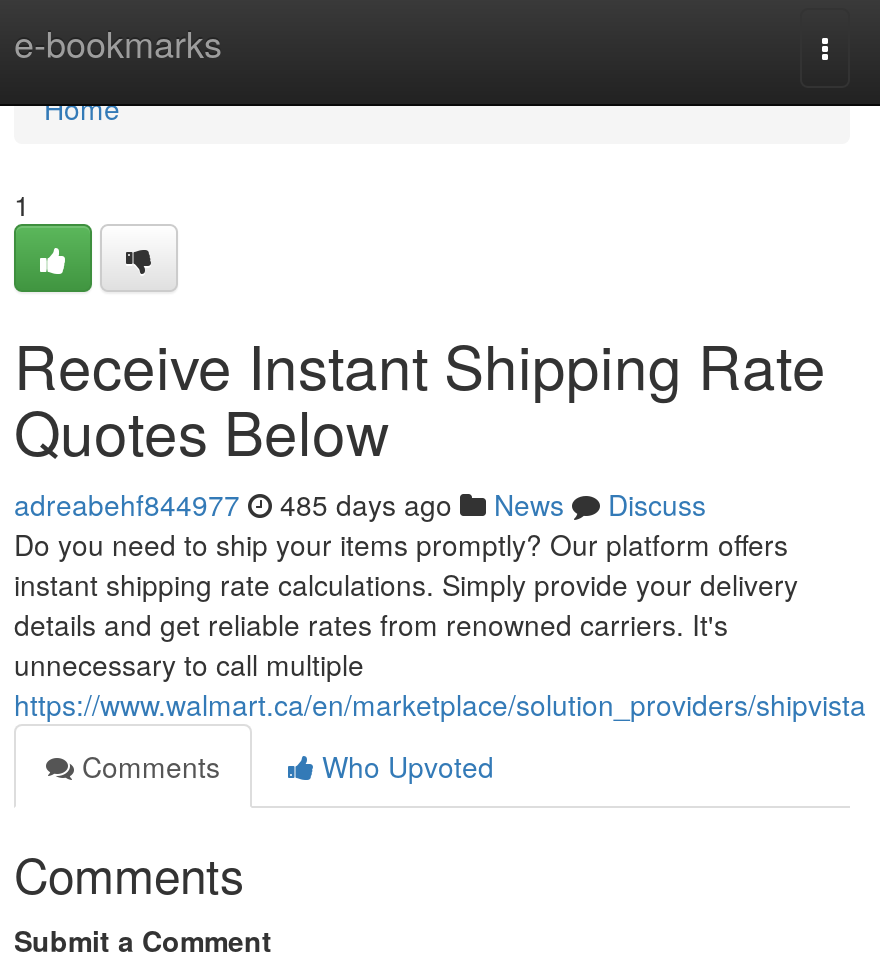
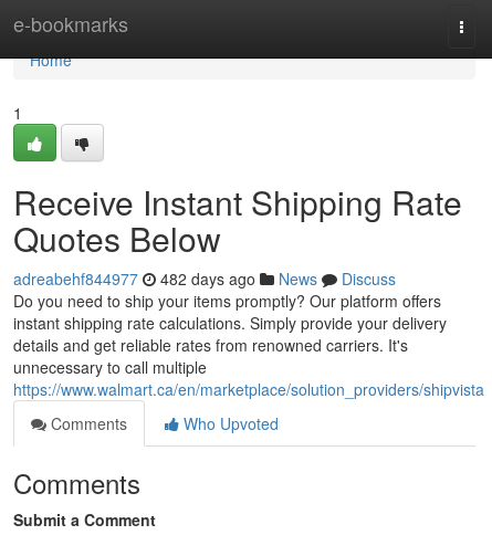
[14,484,706,524] adreabehf844977 485 days ago News Discuss -> [13,267,396,290] adreabehf844977 482 days ago News Discuss

